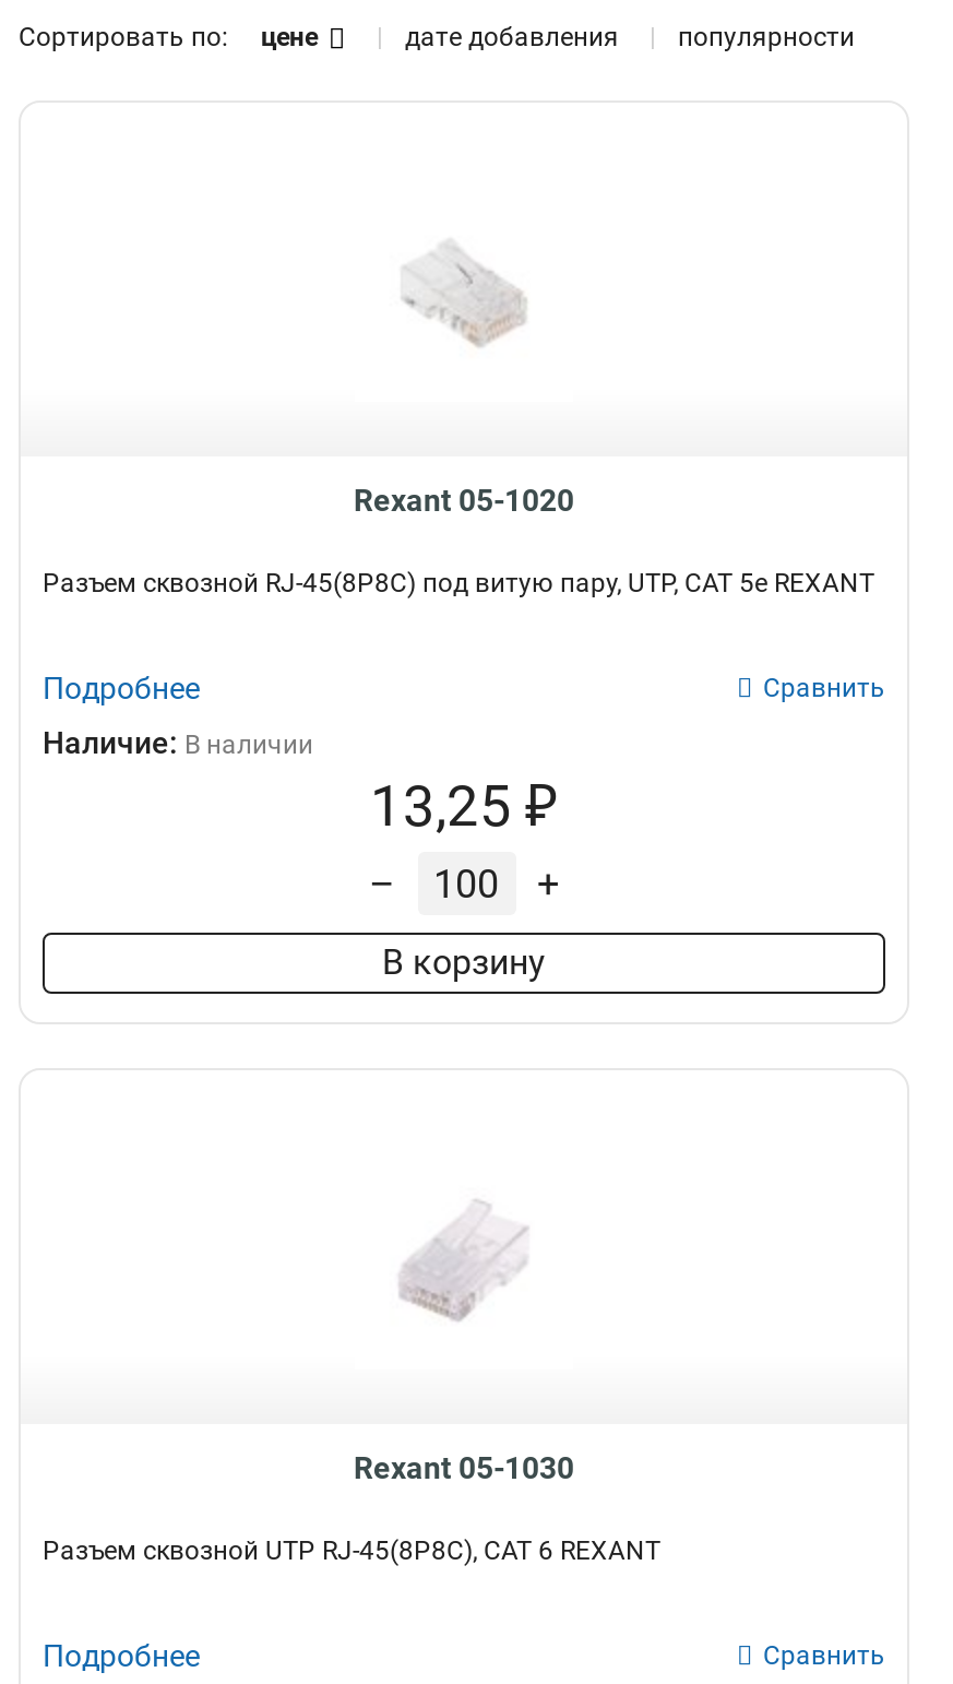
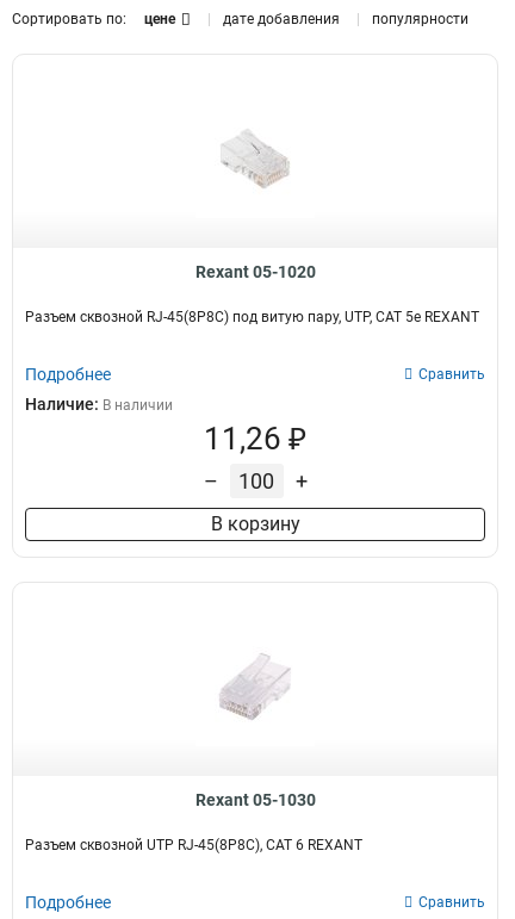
[370,773,558,839] 13,25 ₽ -> [204,421,306,457] 11,26 ₽

